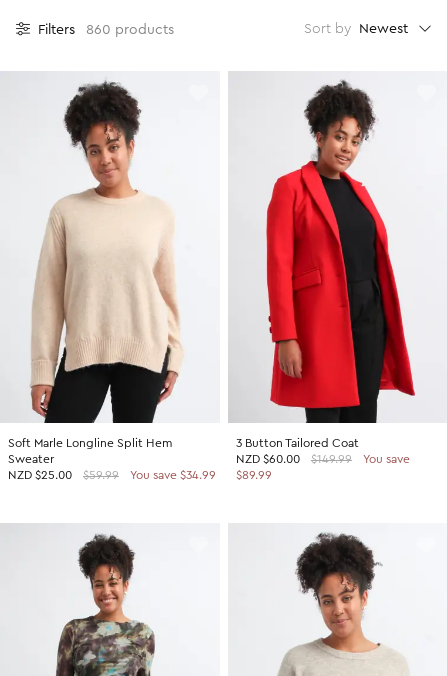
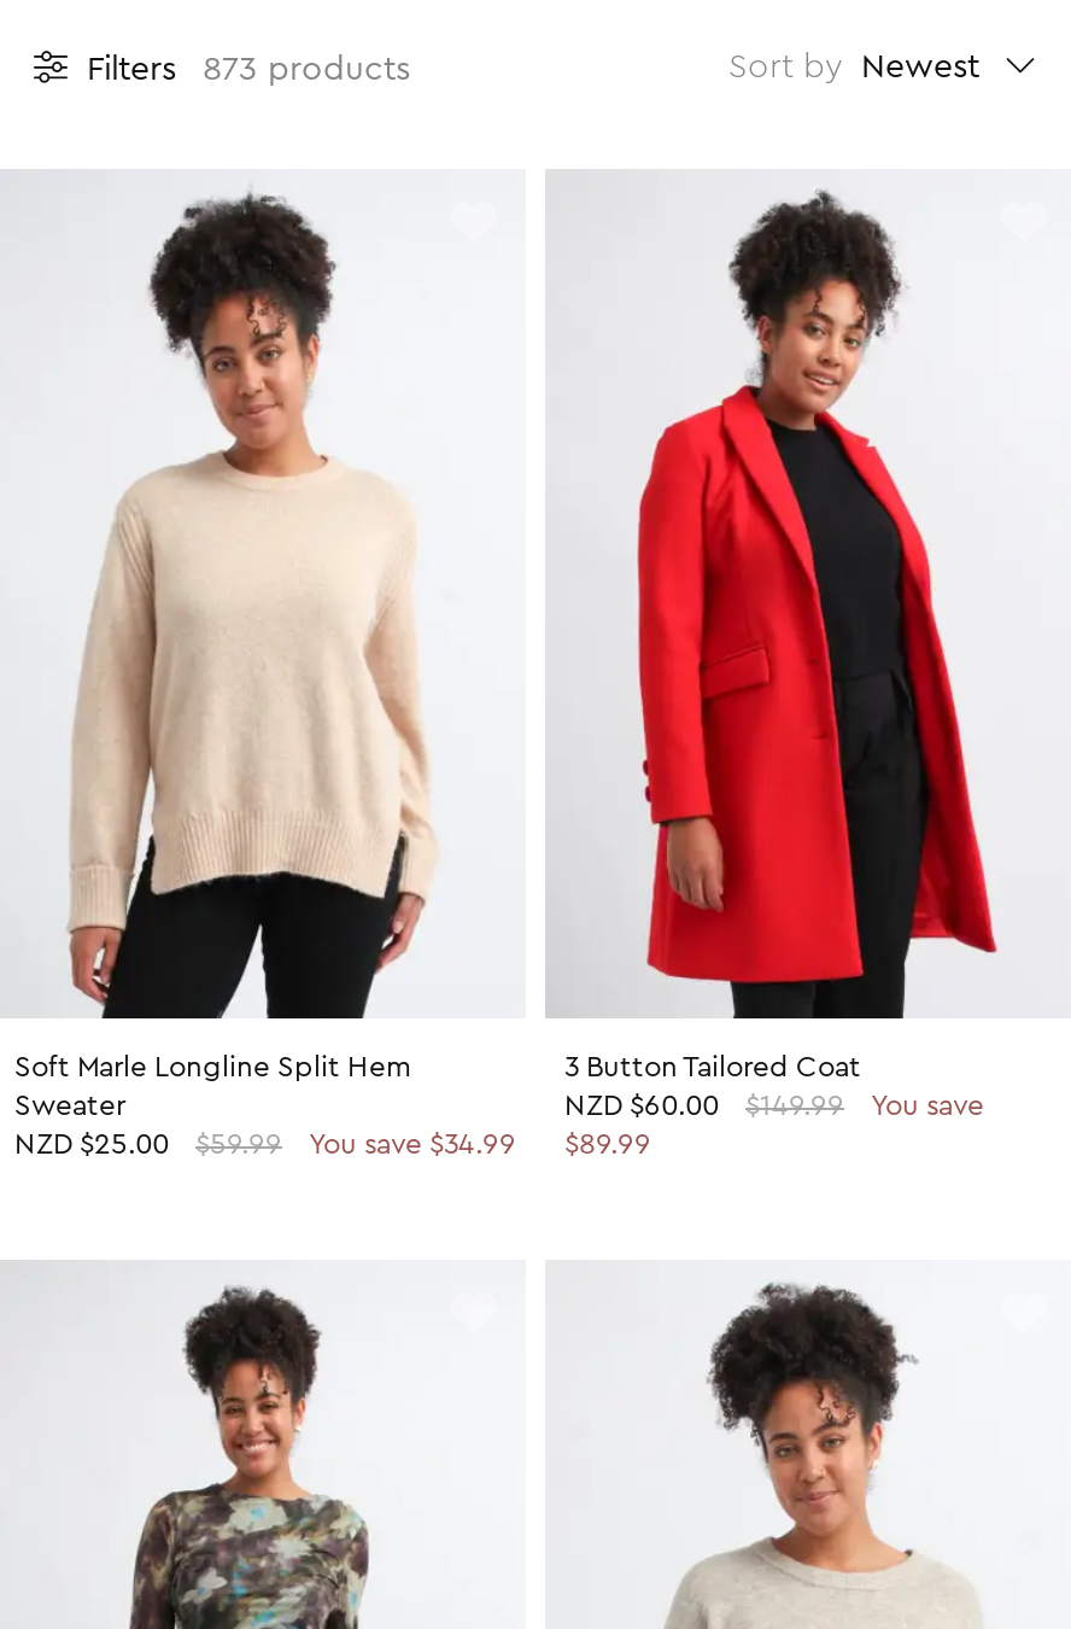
[38,23,174,37] Filters 860 products -> [87,53,410,88] Filters 873 products

